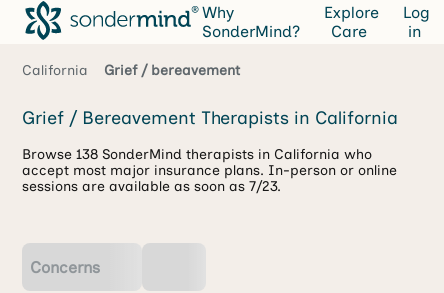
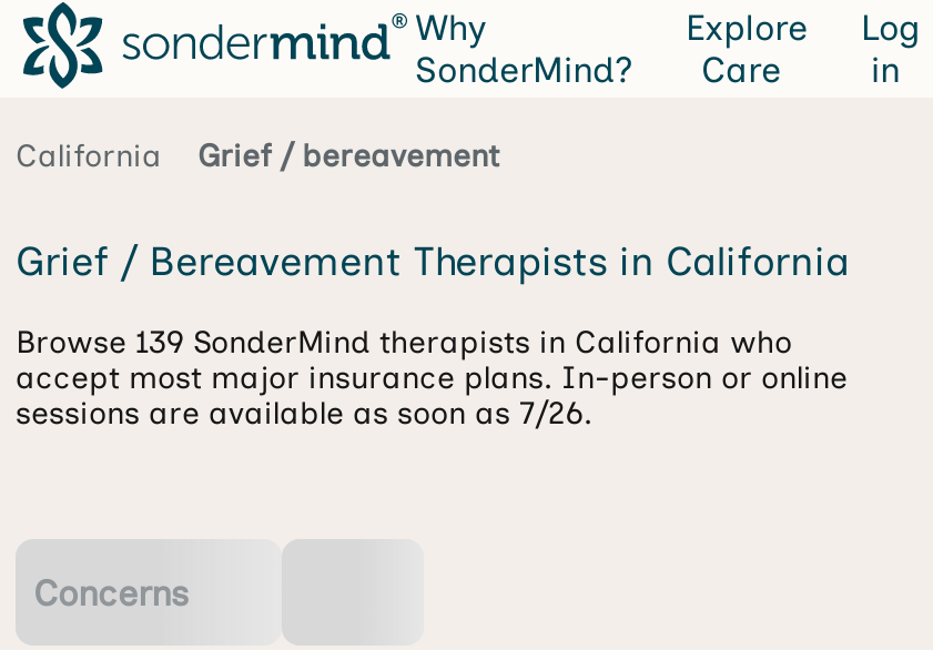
[22,146,372,163] Browse 138 SonderMind therapists in California who -> [16,324,792,362] Browse 139 SonderMind therapists in California who
[22,178,281,195] sessions are available as soon as 7/23. -> [16,395,592,433] sessions are available as soon as 7/26.

